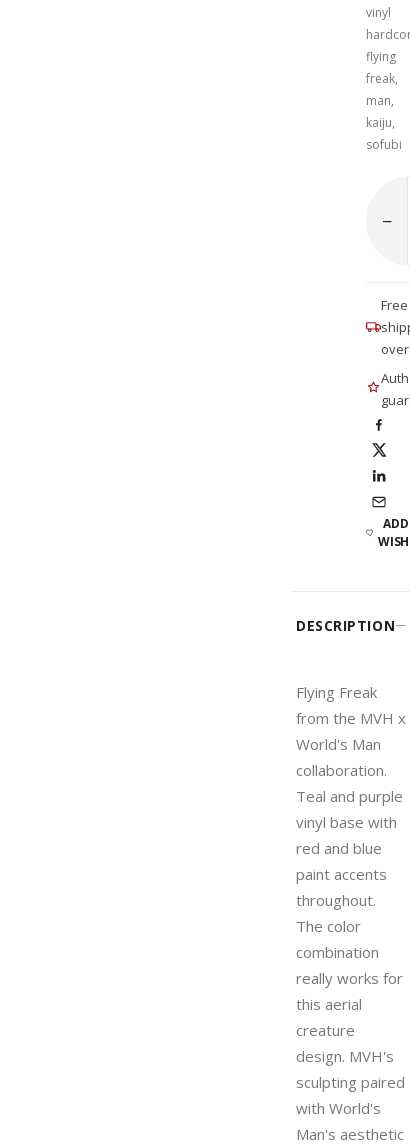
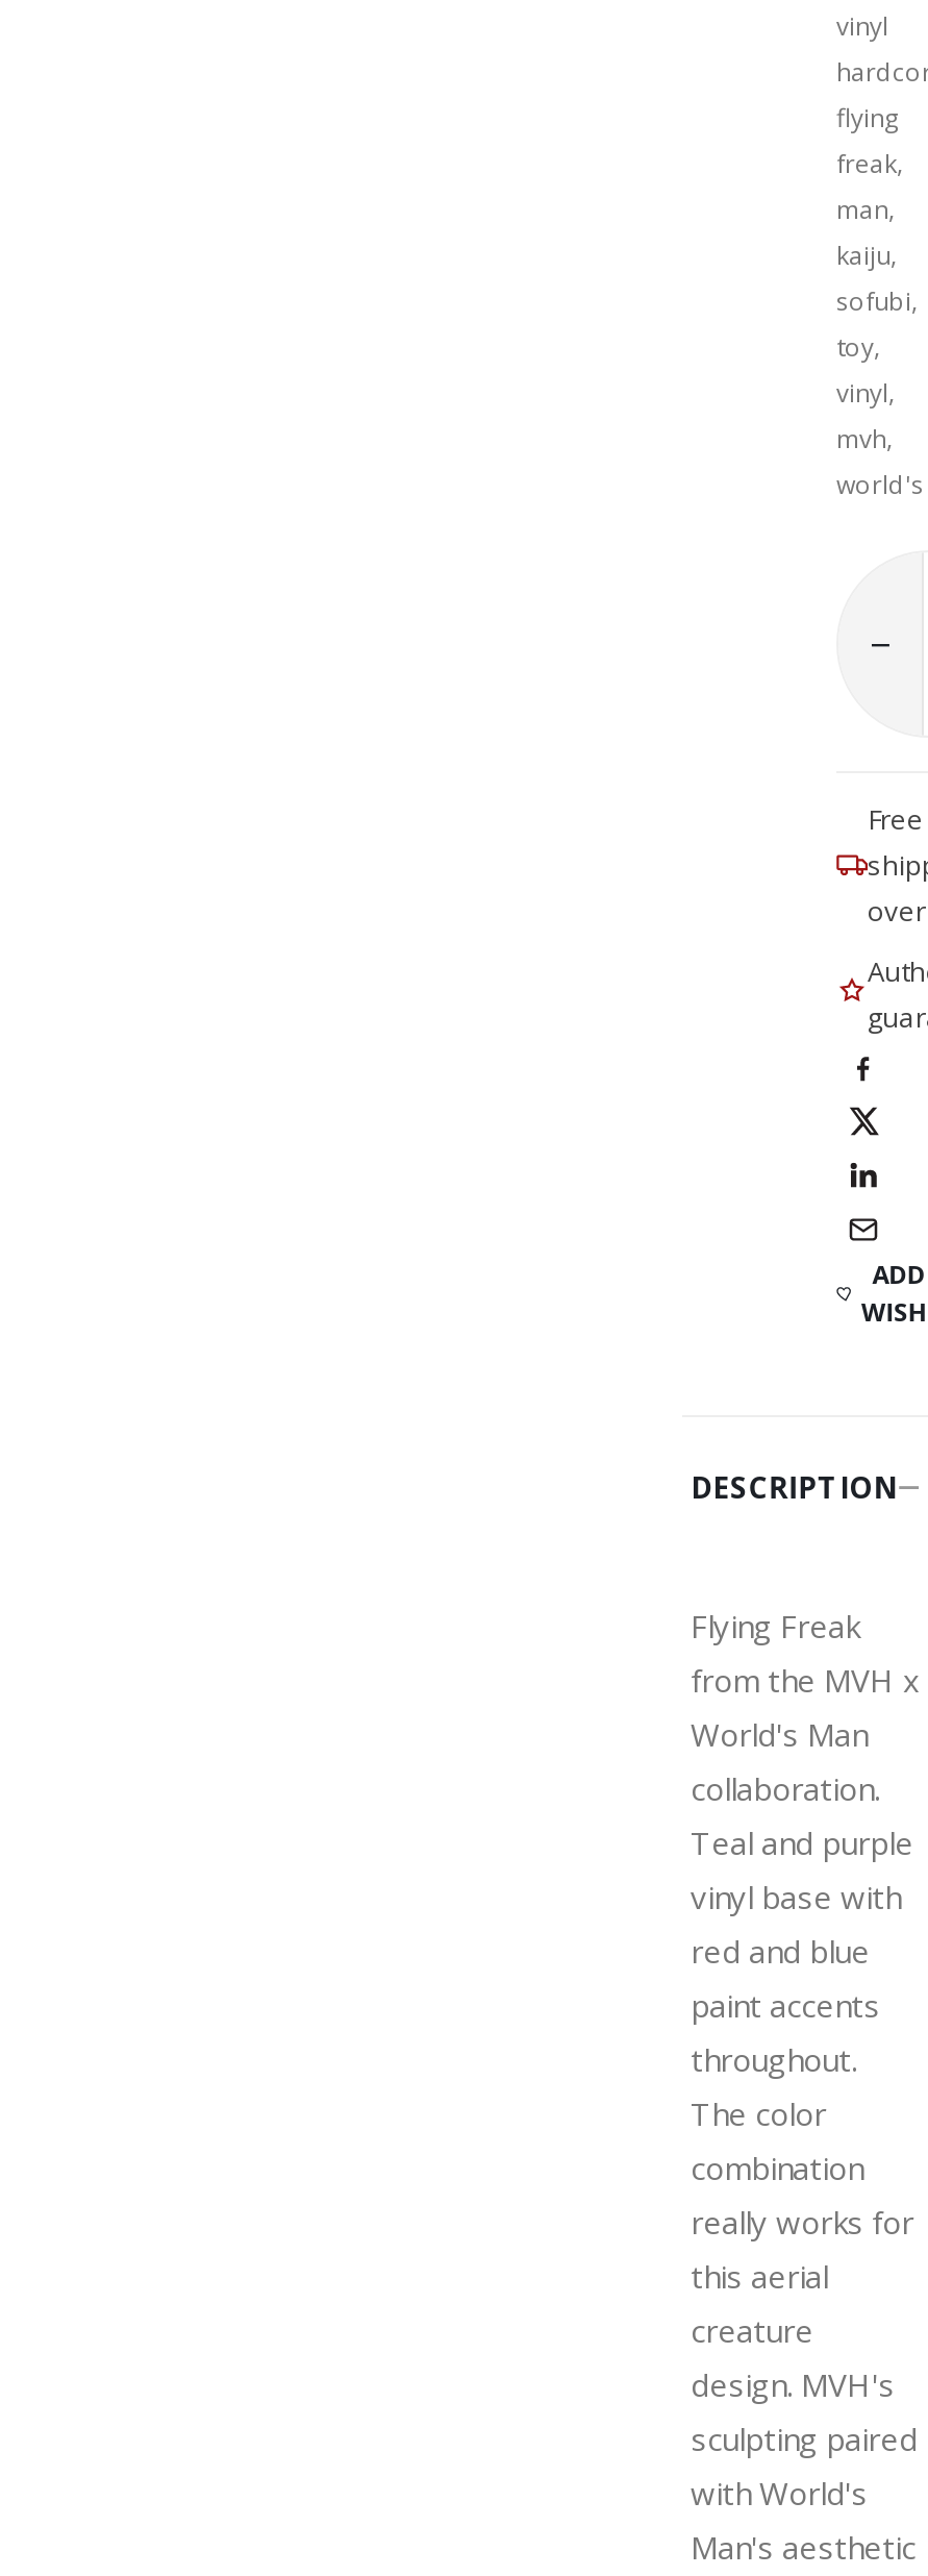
[366,135,402,152] sofubi -> [836,282,924,501] sofubi, | toy, | vinyl, | mvh, | world's

